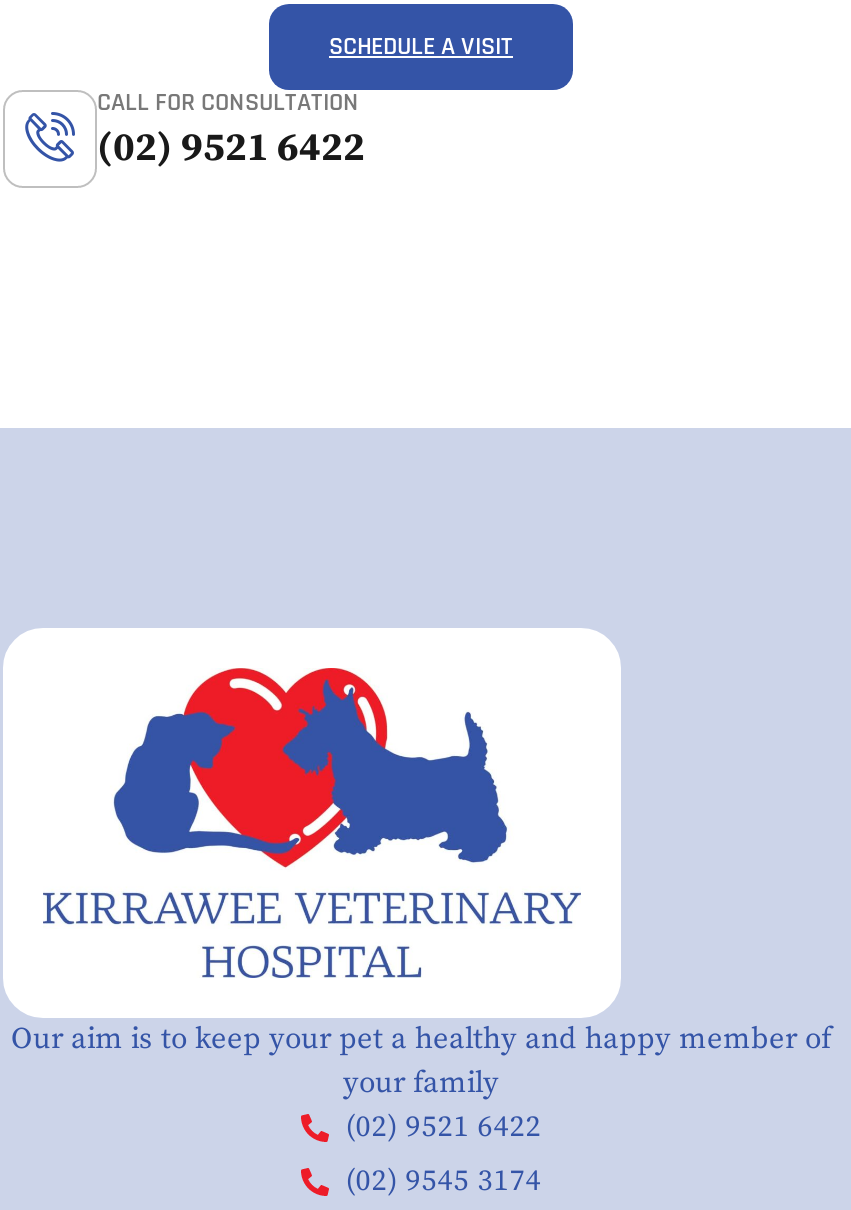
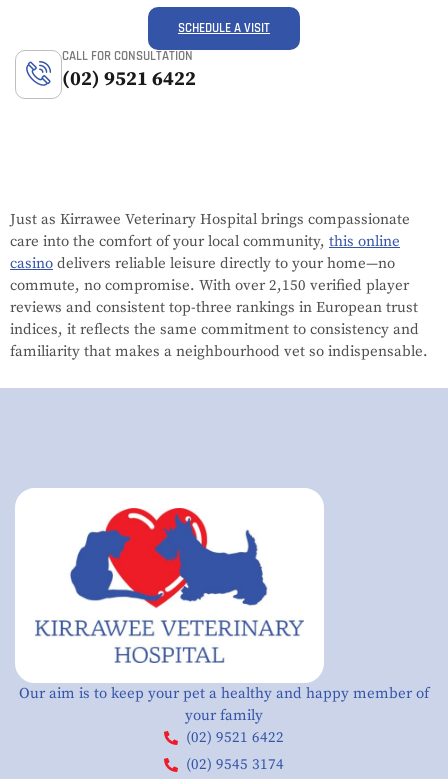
none -> [10,210,428,361] Just as Kirrawee Veterinary Hospital brings compassionate | care into the comfort of your local community, this online | casino delivers reliable leisure directly to your home—no | commute, no compromise. With over 2,150 verified player | reviews and consistent top-three rankings in European trust | indices, it reflects the same commitment to consistency and | familiarity that makes a neighbourhood vet so indispensable.

